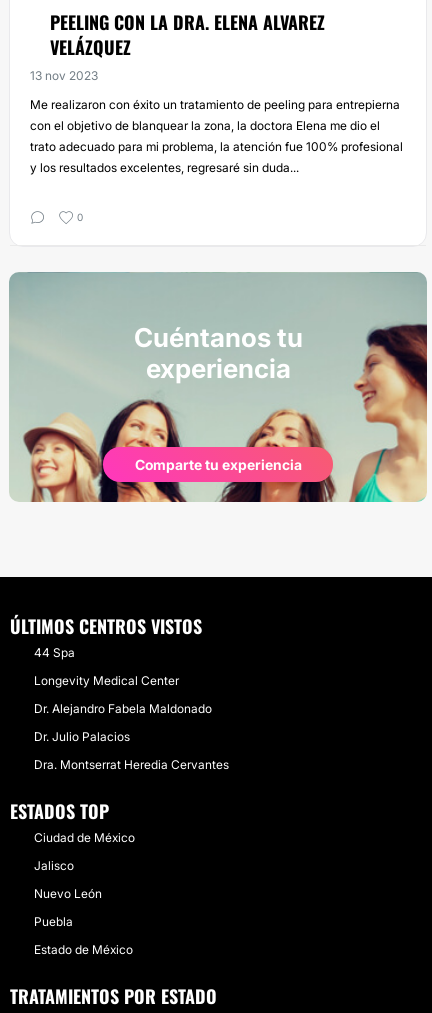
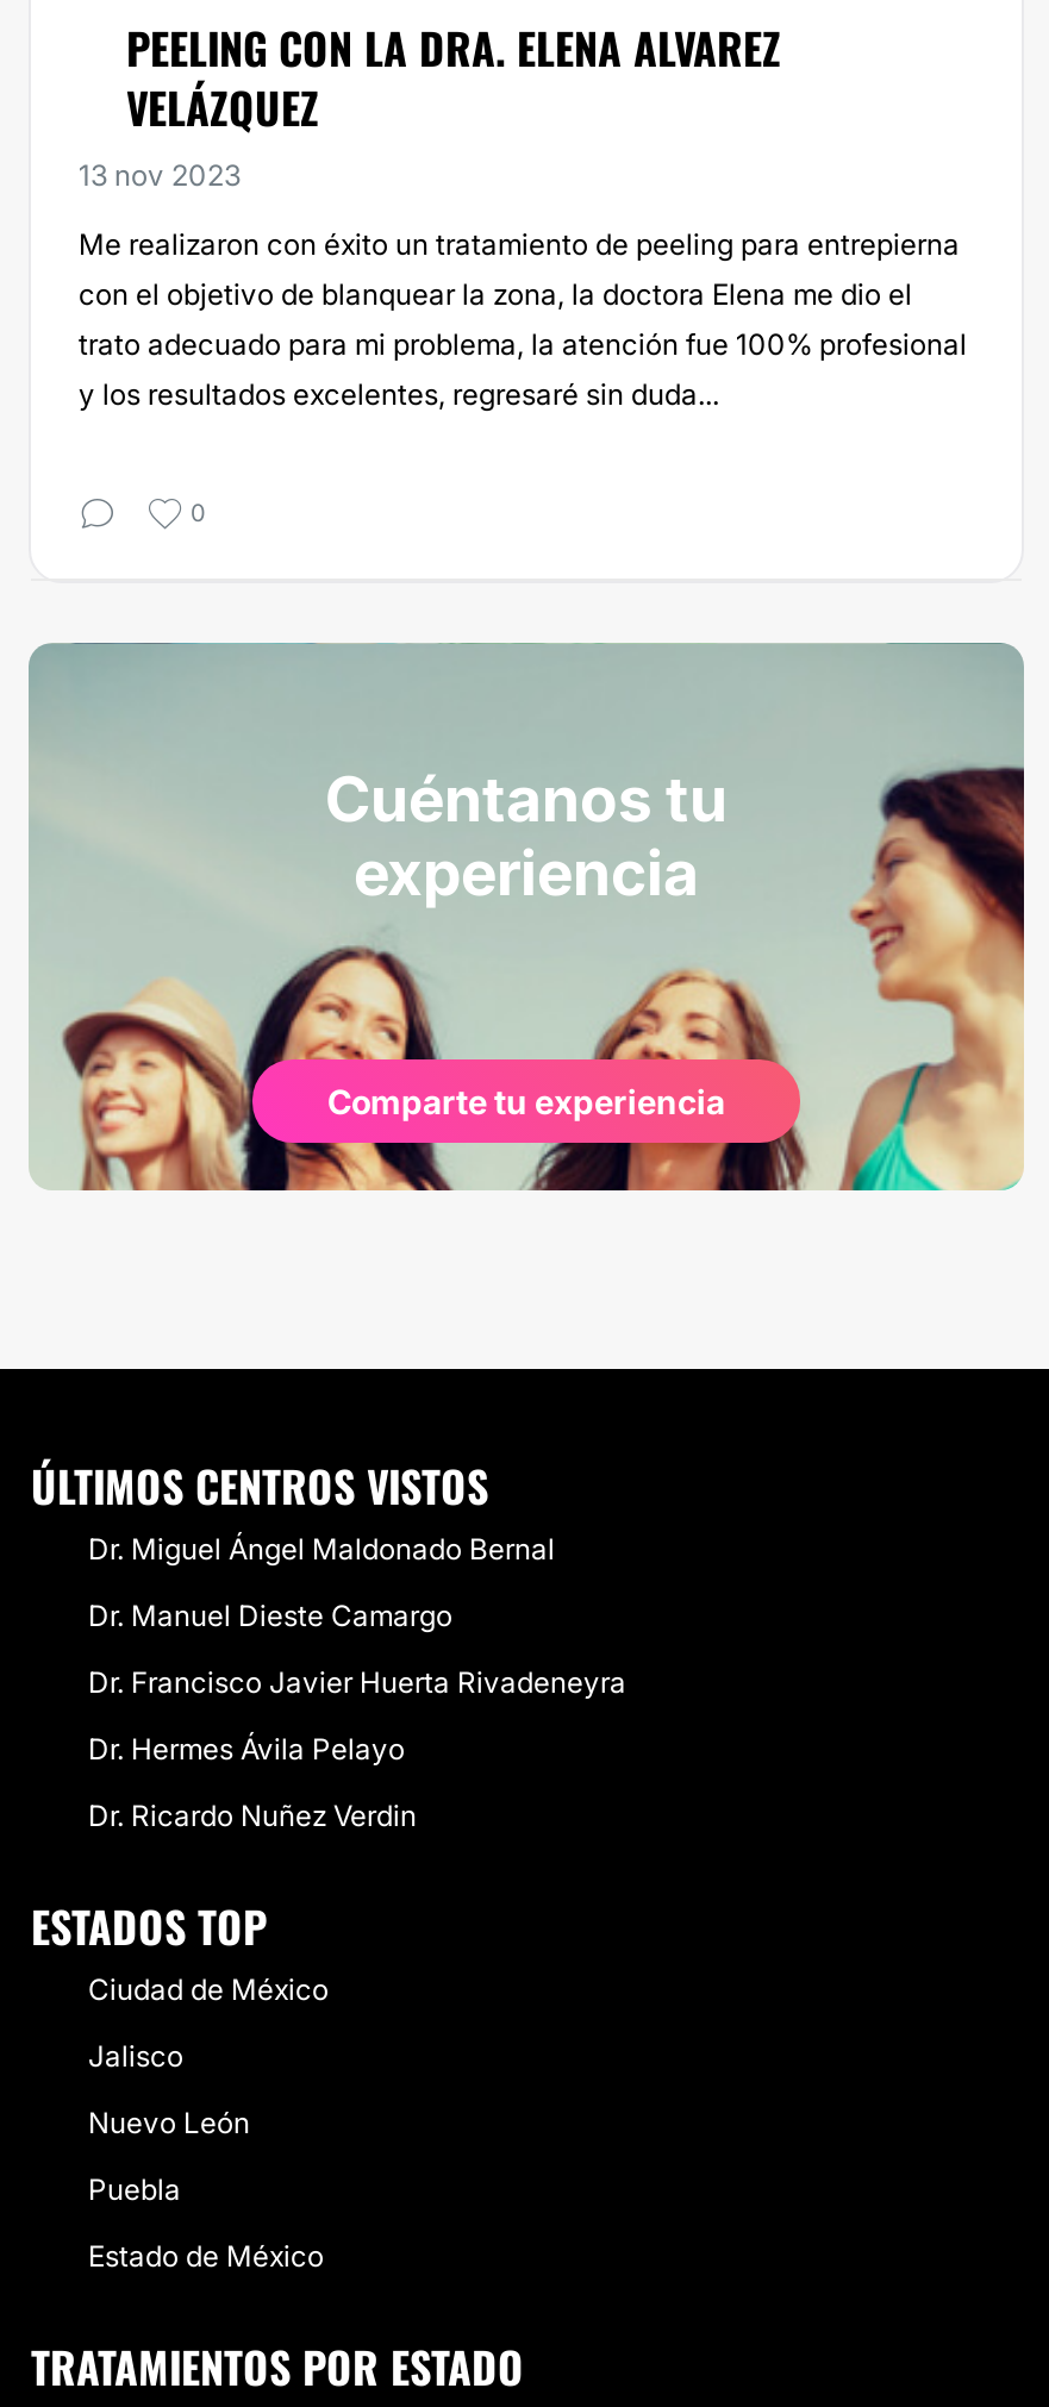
[34,645,75,660] 44 Spa -> [88,1531,555,1567] Dr. Miguel Ángel Maldonado Bernal
[34,673,179,688] Longevity Medical Center -> [88,1598,452,1633] Dr. Manuel Dieste Camargo
[34,701,212,716] Dr. Alejandro Fabela Maldonado -> [88,1664,626,1700] Dr. Francisco Javier Huerta Rivadeneyra
[34,729,130,744] Dr. Julio Palacios -> [88,1731,405,1767] Dr. Hermes Ávila Pelayo
[34,757,229,772] Dra. Montserrat Heredia Cervantes -> [88,1798,417,1833] Dr. Ricardo Nuñez Verdin

